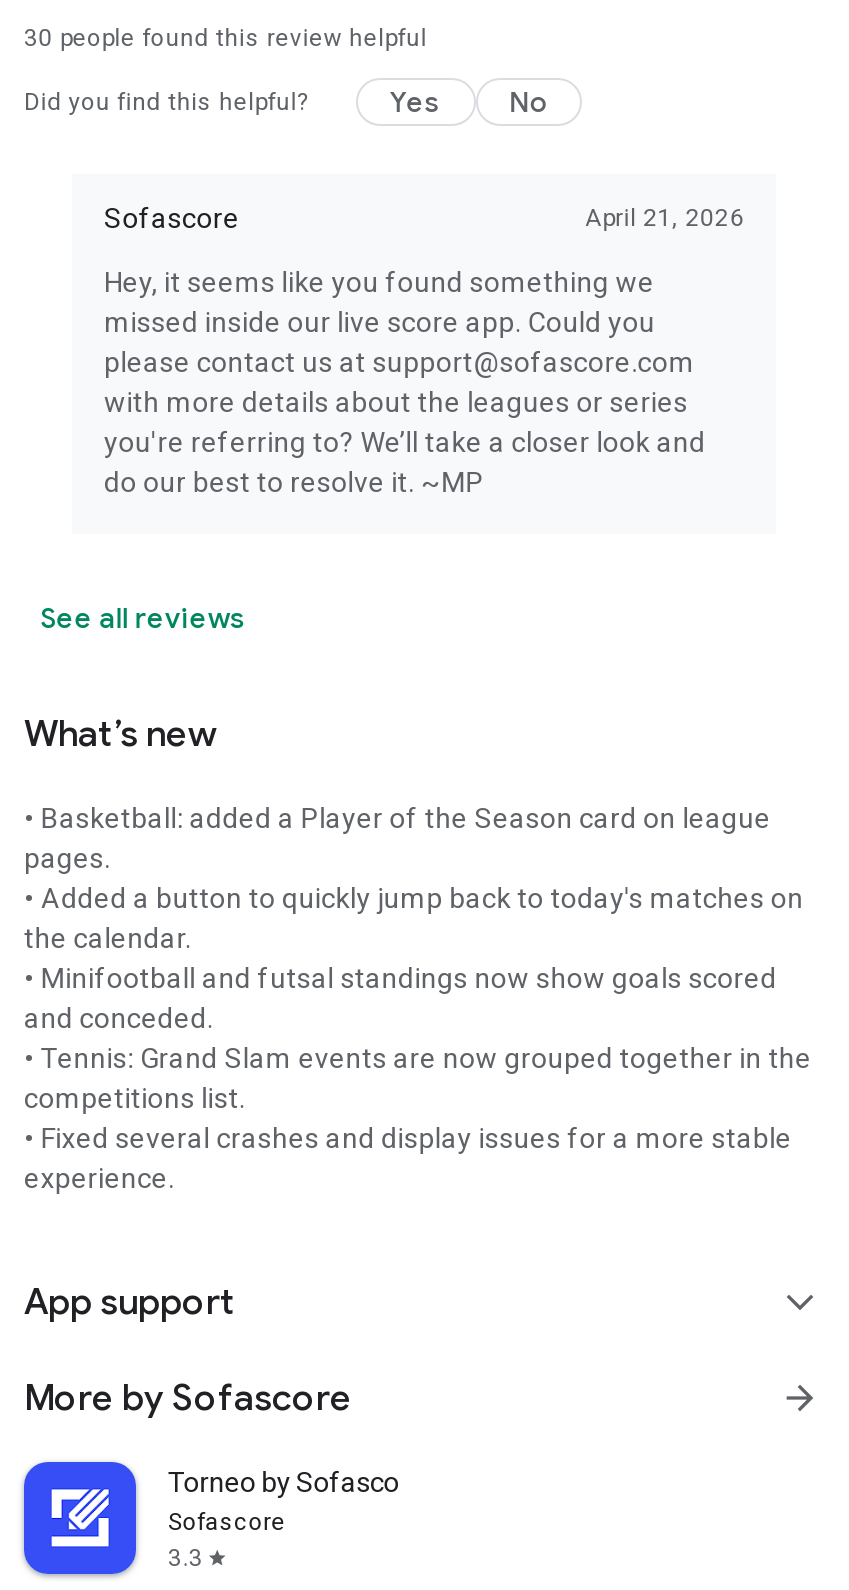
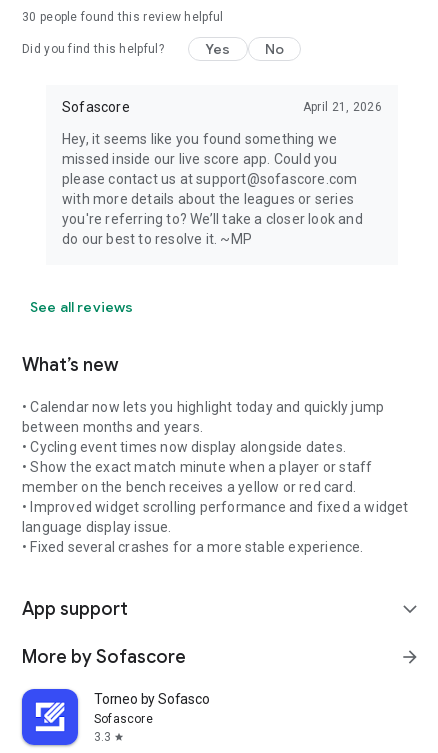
[24,802,812,1194] • Basketball: added a Player of the Season card on league | pages. | • Added a button to quickly jump back to today's matches on | the calendar. | • Minifootball and futsal standings now show goals scored | and conceded. | • Tennis: Grand Slam events are now grouped together in the | competitions list. | • Fixed several crashes and display issues for a more stable | experience. -> [22,399,409,555] • Calendar now lets you highlight today and quickly jump | between months and years. | • Cycling event times now display alongside dates. | • Show the exact match minute when a player or staff | member on the bench receives a yellow or red card. | • Improved widget scrolling performance and fixed a widget | language display issue. | • Fixed several crashes for a more stable experience.

